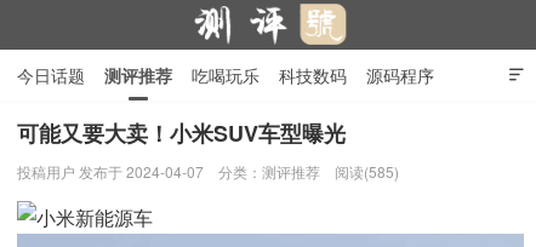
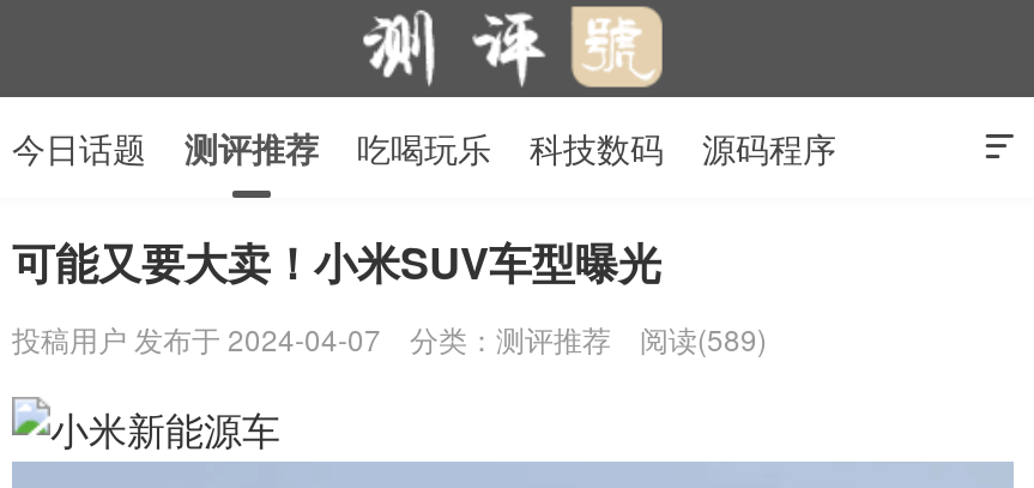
[17,161,399,182] 投稿用户发布于 2024-04-07 分类：测评推荐 阅读(585) -> [12,318,767,359] 投稿用户发布于 2024-04-07 分类：测评推荐 阅读(589)

